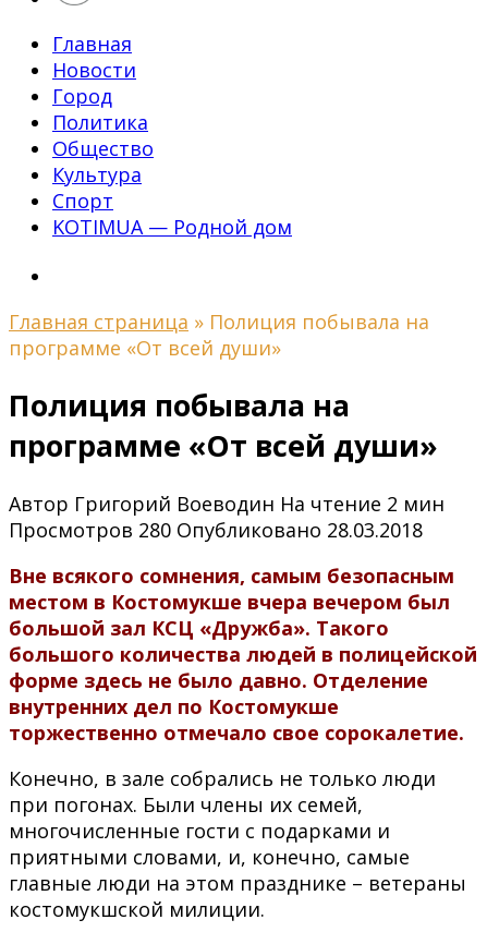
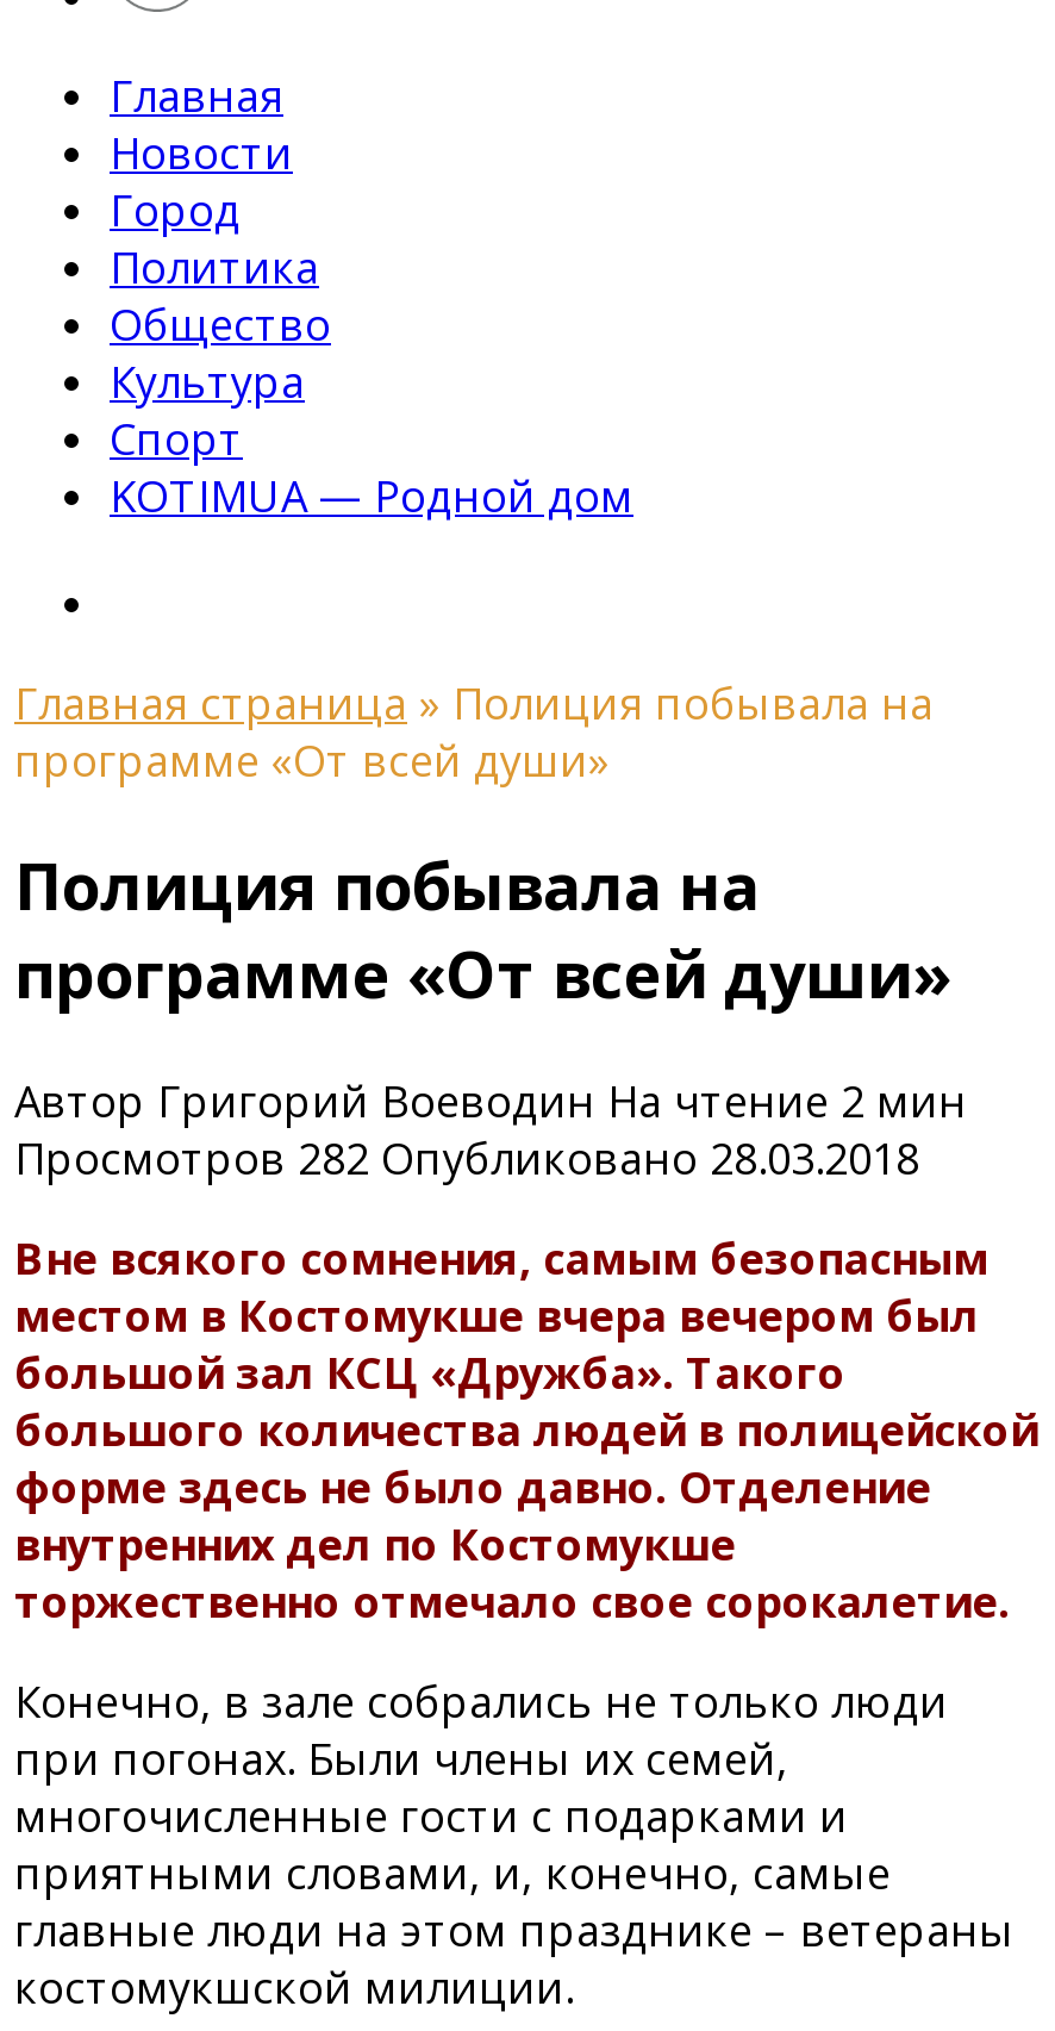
[9,516,423,543] Просмотров 280 Опубликовано 28.03.2018 -> [14,1129,919,1186] Просмотров 282 Опубликовано 28.03.2018

